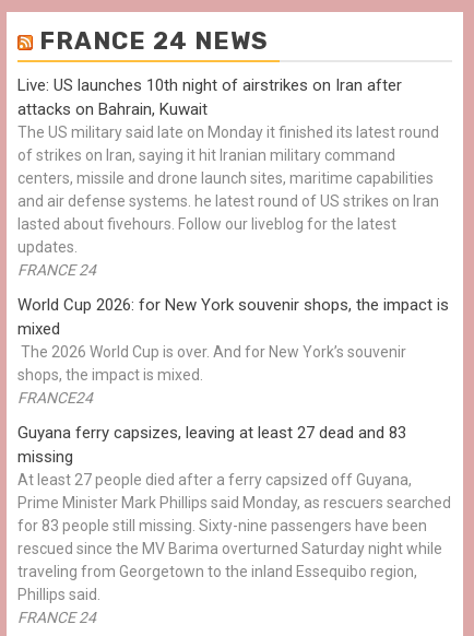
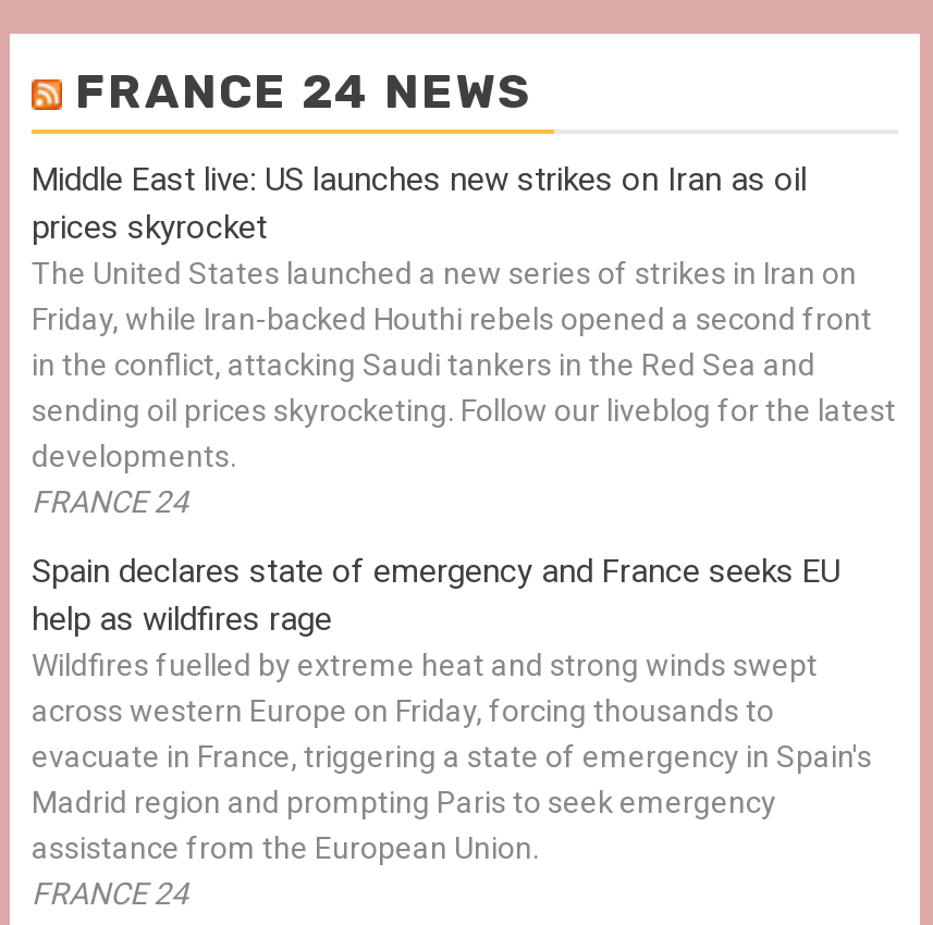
[17,75,439,255] Live: US launches 10th night of airstrikes on Iran after | attacks on Bahrain, Kuwait | The US military said late on Monday it finished its latest round | of strikes on Iran, saying it hit Iranian military command | centers, missile and drone launch sites, maritime capabilities | and air ‌defense systems. he latest round of US strikes ‌on Iran | lasted about fivehours. Follow our liveblog for the latest | updates. -> [32,160,896,473] Middle East live: US launches new strikes on Iran as oil | prices skyrocket | The United States launched a new series of strikes in Iran on | Friday, while Iran-backed Houthi rebels opened a second front | in the conflict, attacking Saudi tankers in the Red Sea and | sending oil prices skyrocketing. Follow our liveblog for the latest | developments.
[17,295,451,603] World Cup 2026: for New York souvenir shops, the impact is | mixed | The 2026 World Cup is over. And for New York’s souvenir | shops, the impact is mixed. | FRANCE24 | Guyana ferry capsizes, leaving at least 27 dead and 83 | missing | At least 27 people died after a ferry capsized off Guyana, | Prime Minister Mark Phillips said Monday, as rescuers searched | for 83 people still missing. Sixty-nine passengers have been | rescued since the MV Barima overturned Saturday night while | traveling from Georgetown to the inland Essequibo region, | Phillips said. -> [32,551,872,865] Spain declares state of emergency and France seeks EU | help as wildfires rage | Wildfires fuelled by extreme heat and strong winds swept | across western Europe on Friday, forcing thousands to | evacuate in France, triggering a state of emergency in Spain's | Madrid region and prompting Paris to seek emergency | assistance from the European Union.

